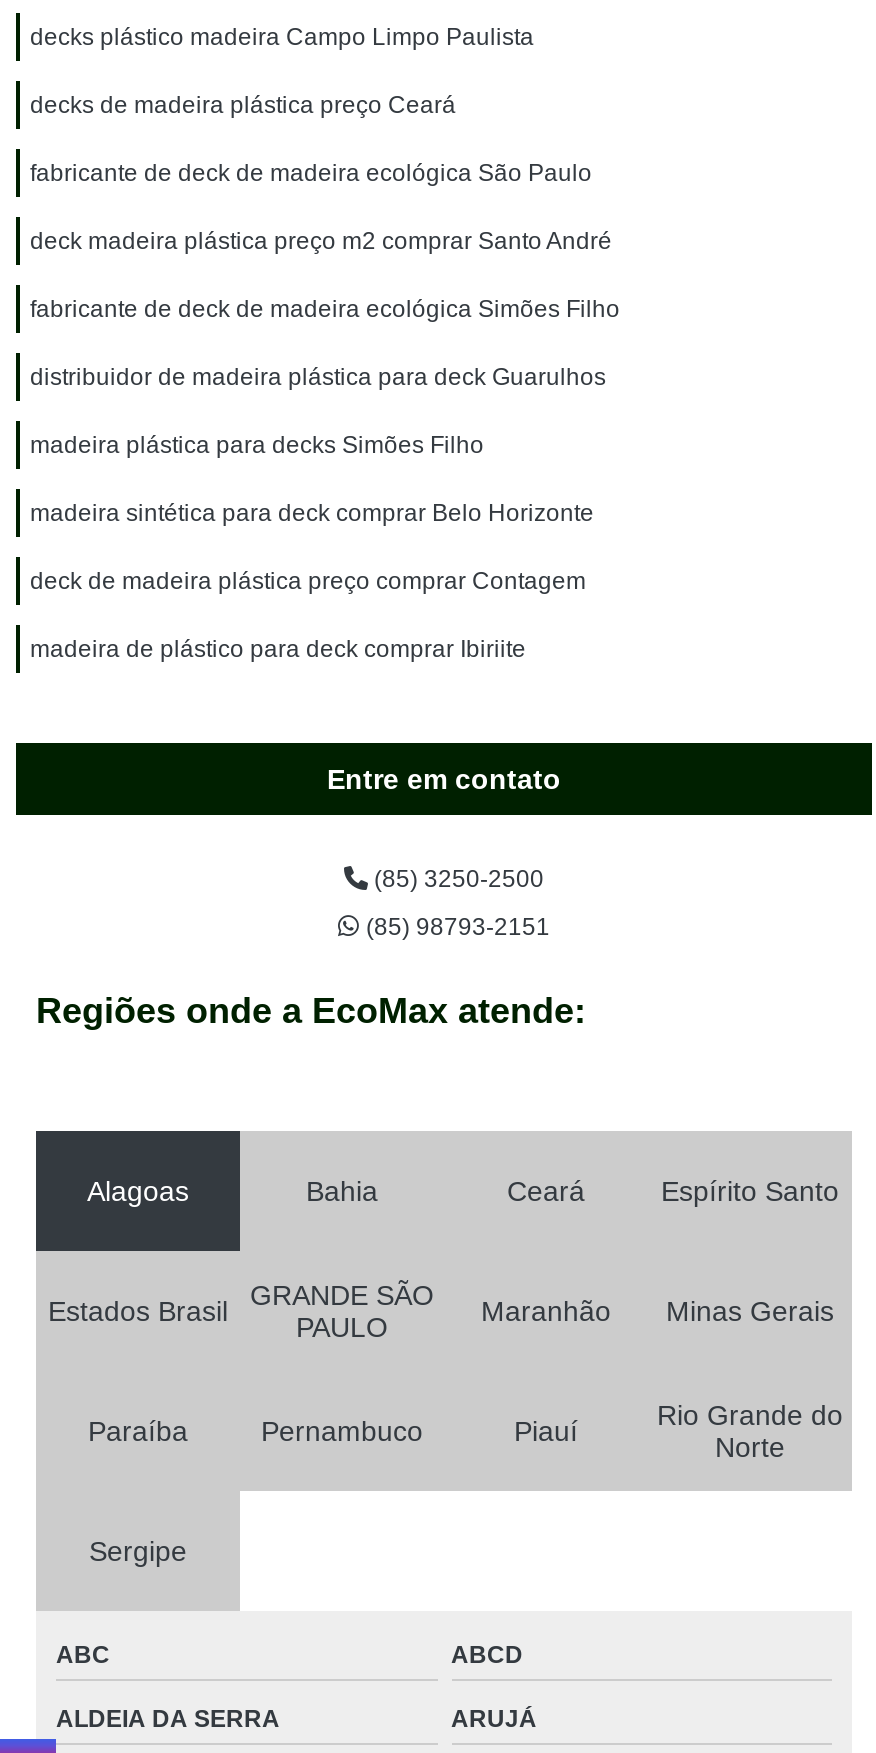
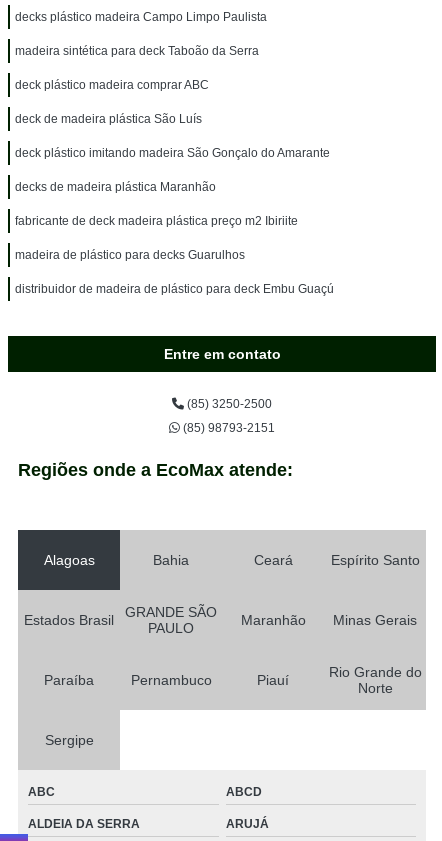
[30,91,620,663] decks de madeira plástica preço Ceará | fabricante de deck de madeira ecológica São Paulo | deck madeira plástica preço m2 comprar Santo André | fabricante de deck de madeira ecológica Simões Filho | distribuidor de madeira plástica para deck Guarulhos | madeira plástica para decks Simões Filho | madeira sintética para deck comprar Belo Horizonte | deck de madeira plástica preço comprar Contagem | madeira de plástico para deck comprar Ibiriite -> [15,44,334,296] madeira sintética para deck Taboão da Serra | deck plástico madeira comprar ABC | deck de madeira plástica São Luís | deck plástico imitando madeira São Gonçalo do Amarante | decks de madeira plástica Maranhão | fabricante de deck madeira plástica preço m2 Ibiriite | madeira de plástico para decks Guarulhos | distribuidor de madeira de plástico para deck Embu Guaçú

